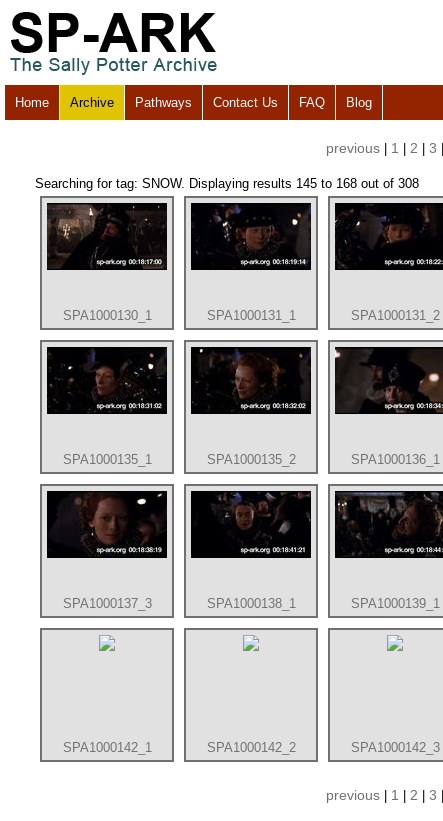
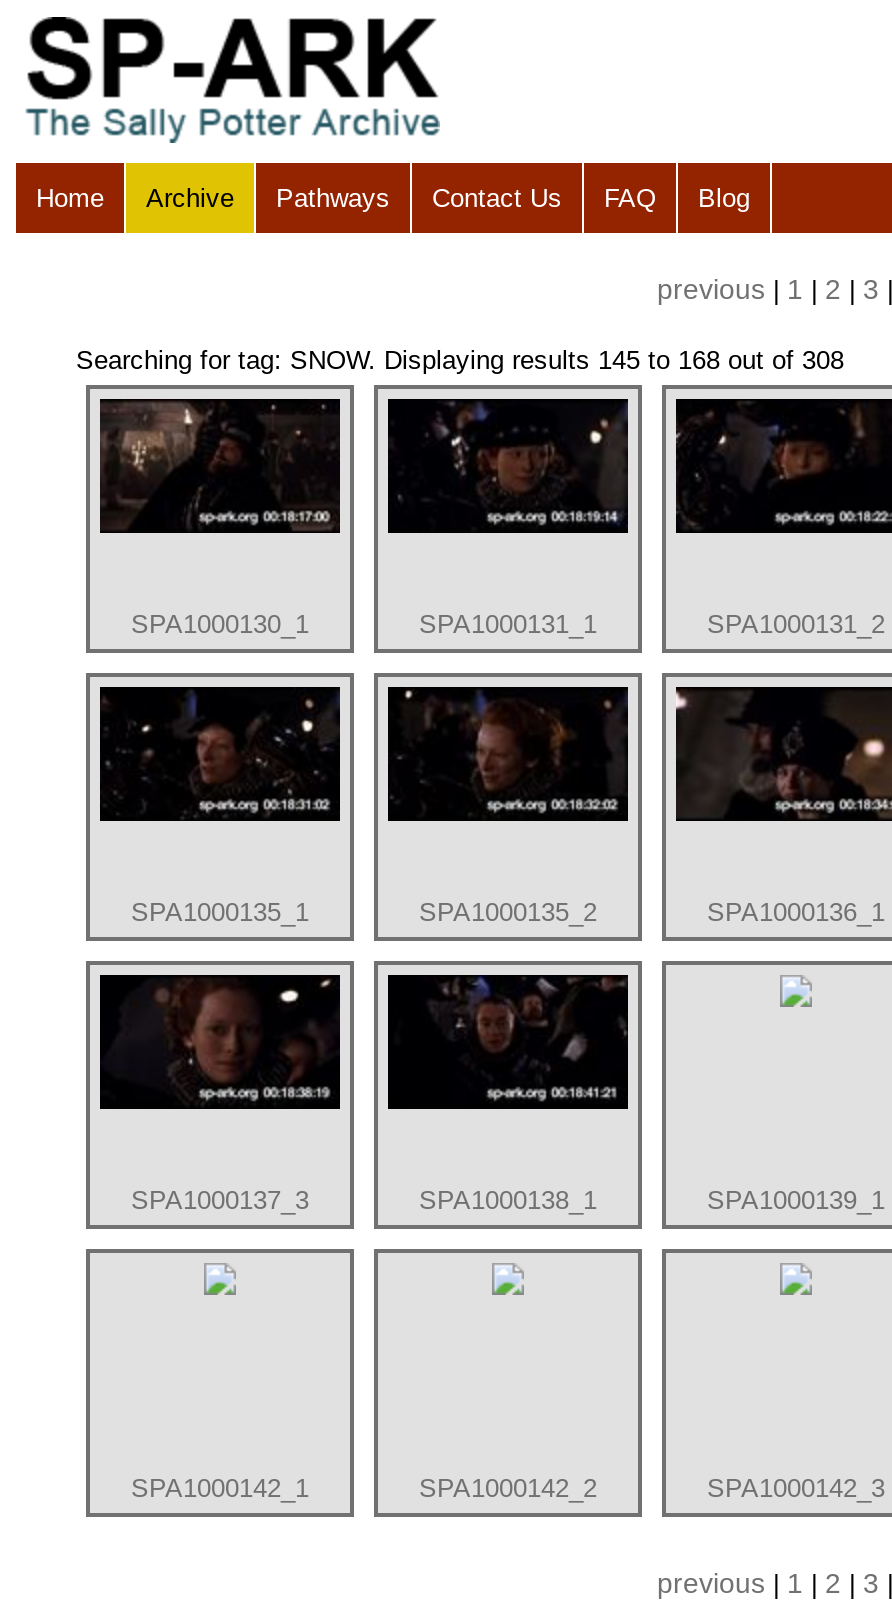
[334,490,440,559] [image] -> none

